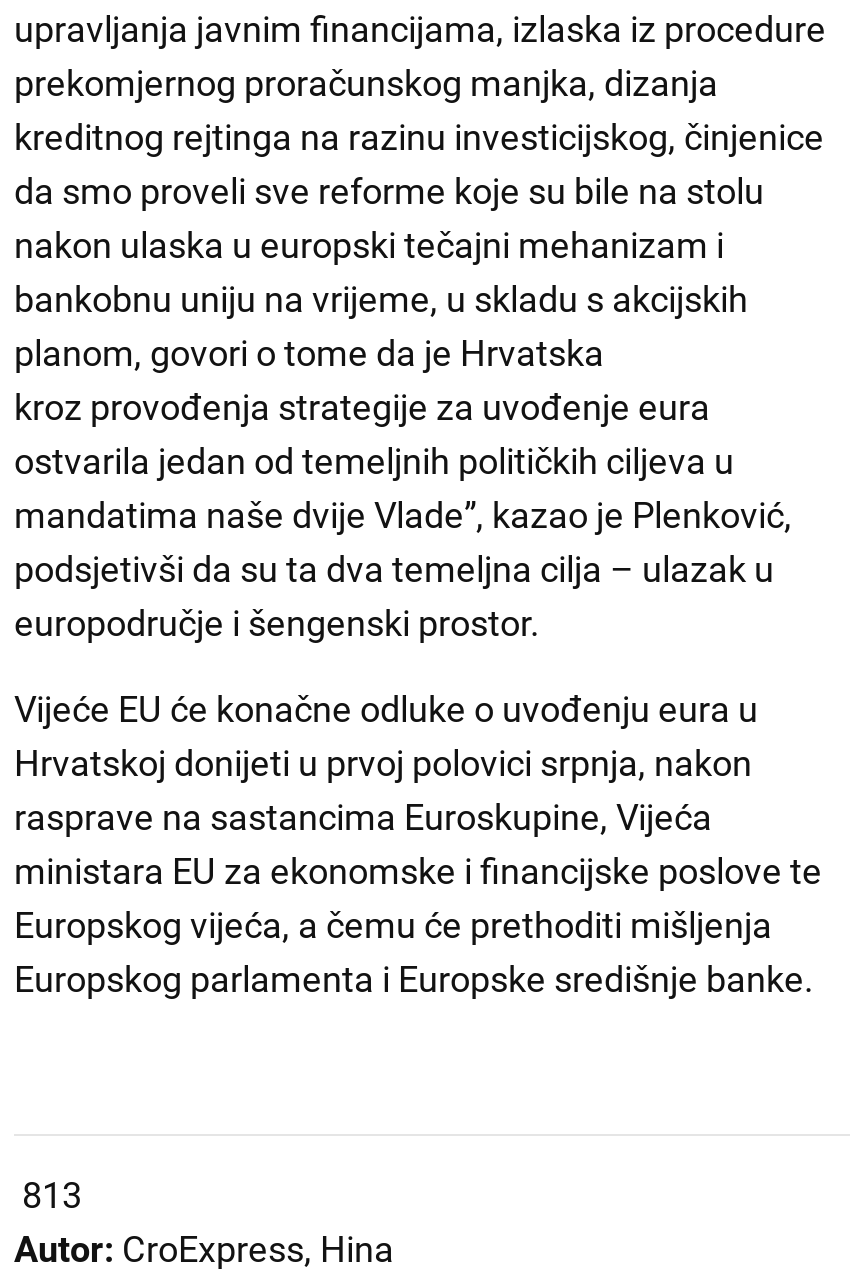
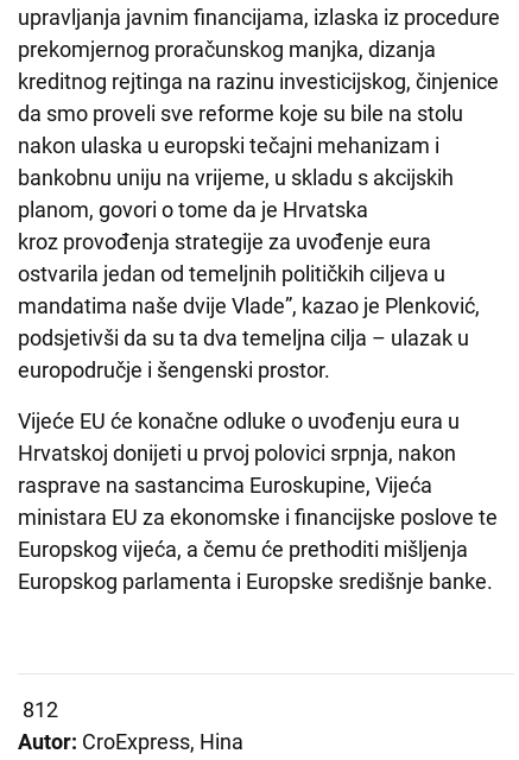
[22,1175,82,1217] 813 -> [23,698,58,722] 812

